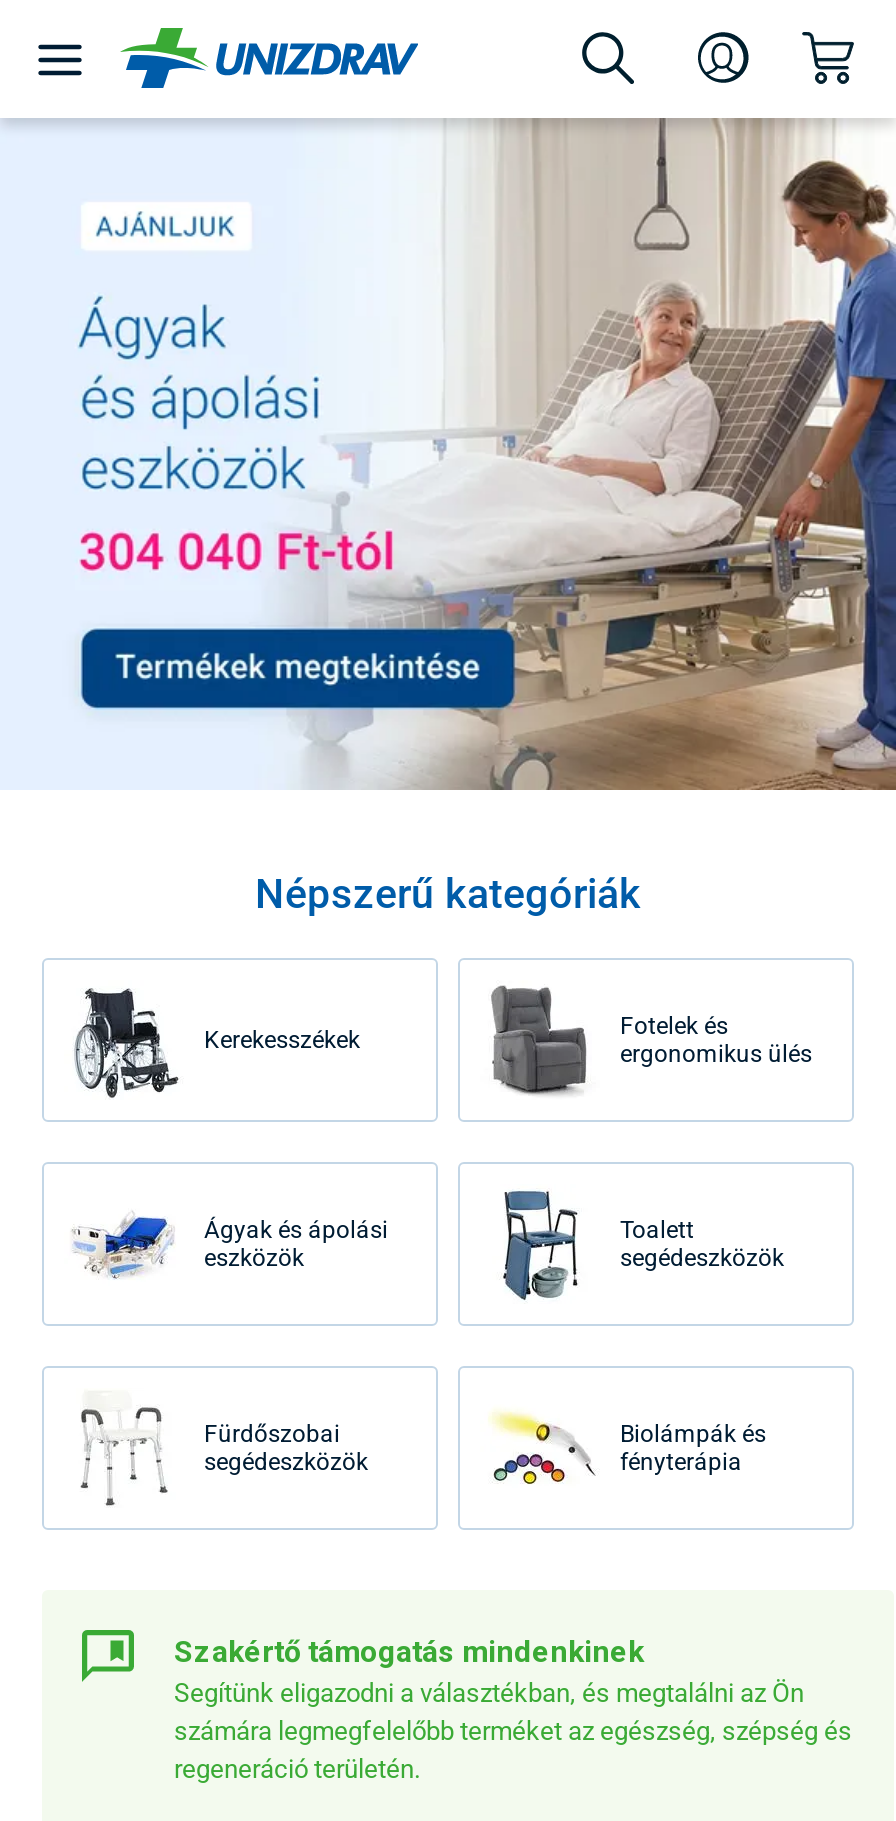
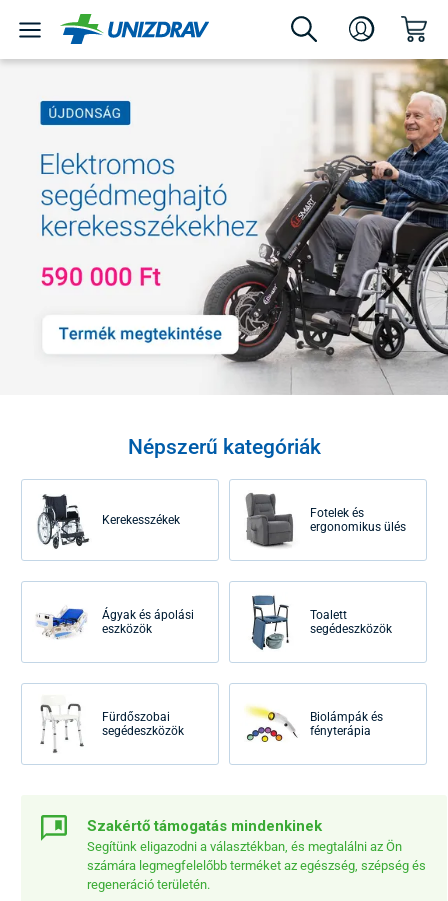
[78,118,890,792] [image] -> [39,58,445,395] [image]

